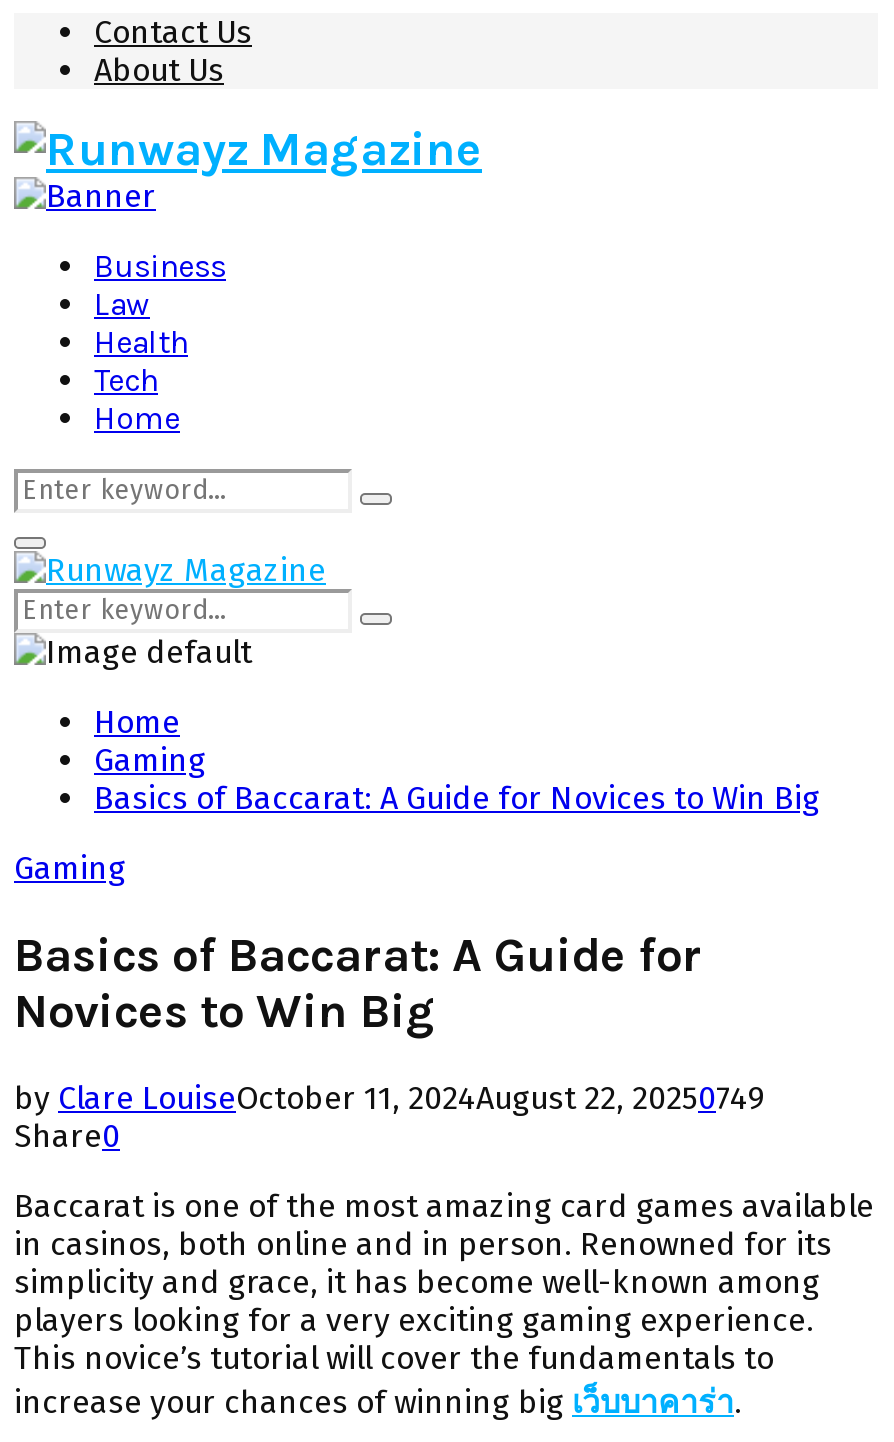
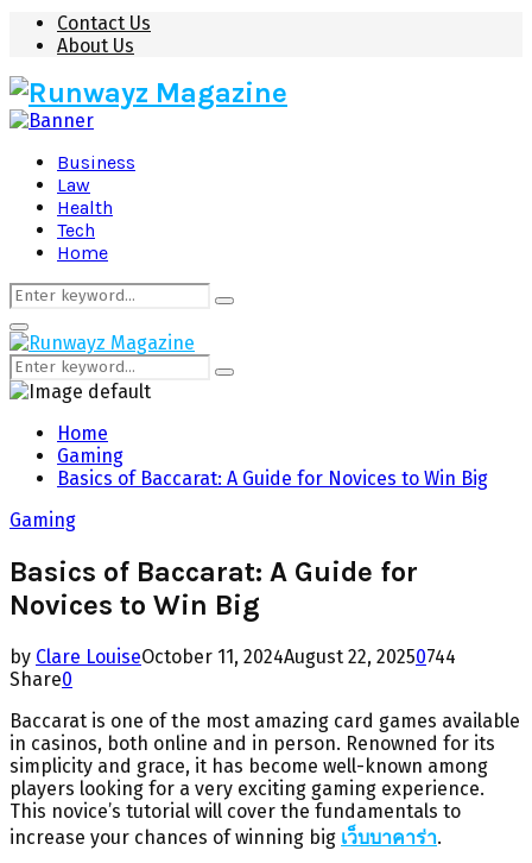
[14,1079,766,1117] by Clare LouiseOctober 11, 2024August 22, 20250749 -> [9,645,456,668] by Clare LouiseOctober 11, 2024August 22, 20250744

